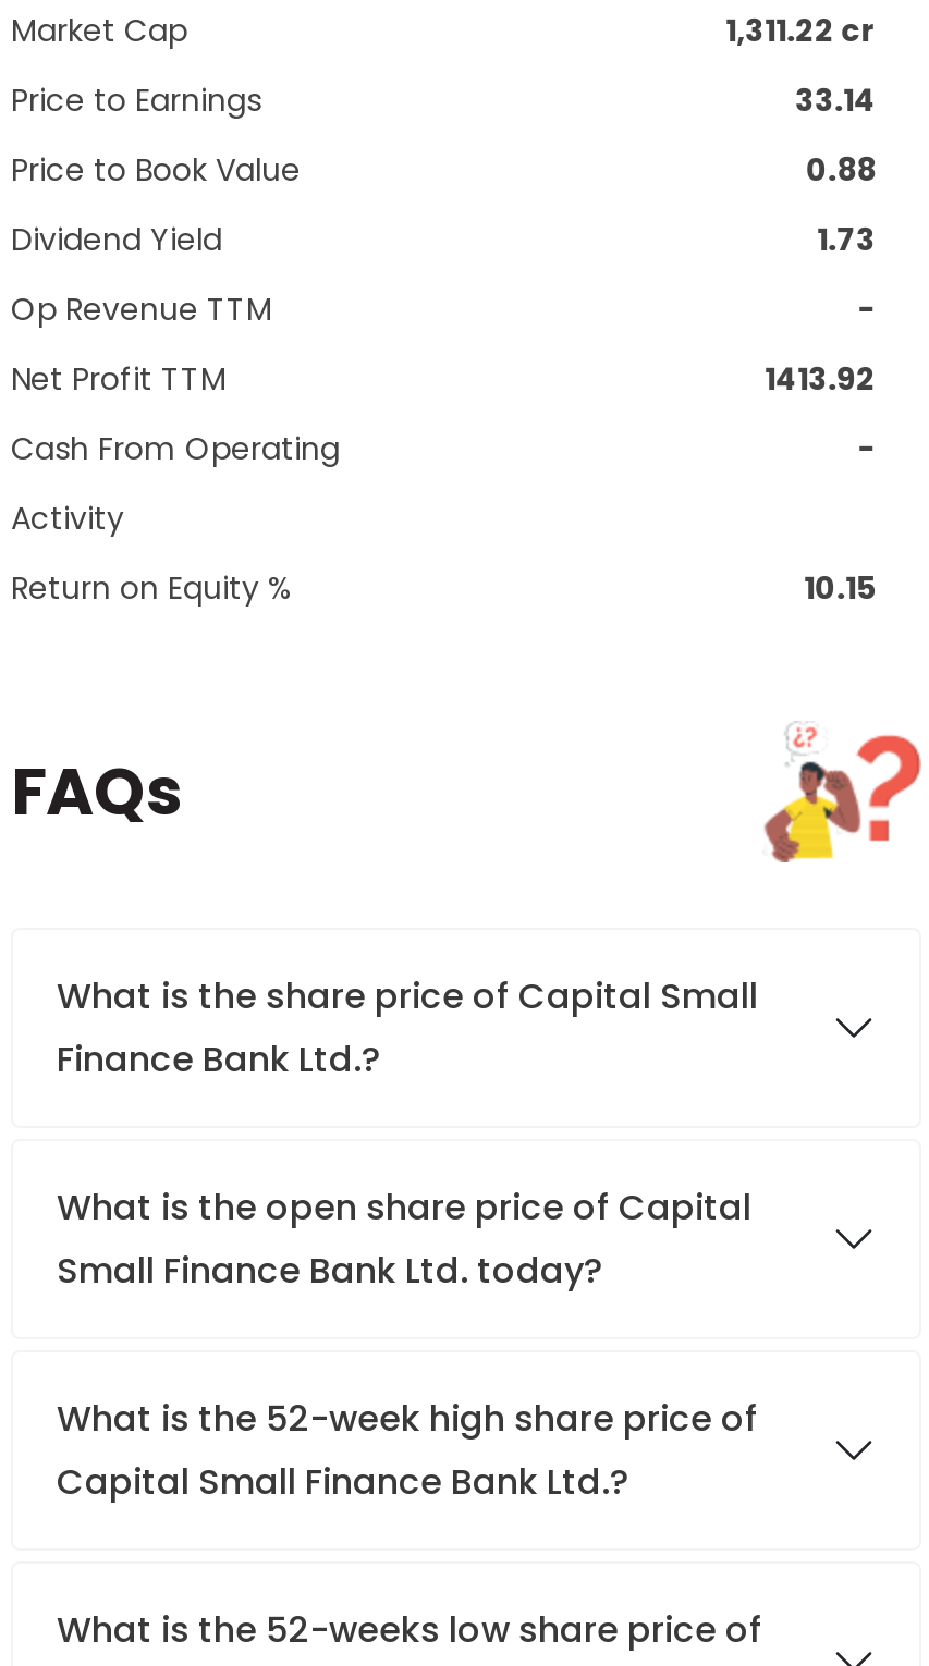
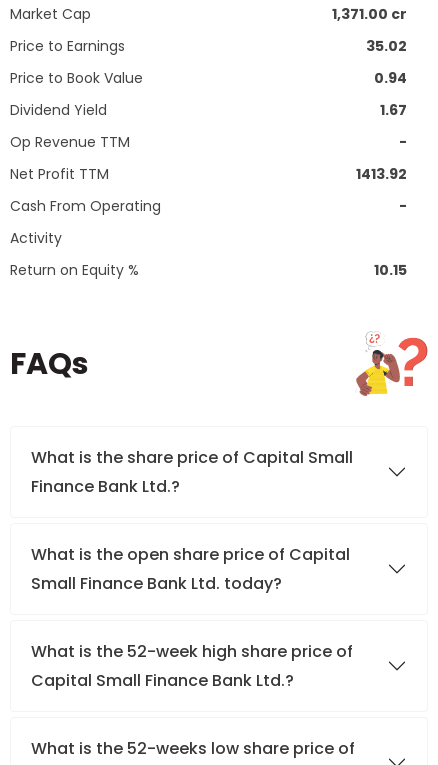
[726,9,876,52] 1,311.22 cr -> [332,4,407,24] 1,371.00 cr
[795,78,876,122] 33.14 -> [366,36,407,56] 35.02
[806,148,876,192] 0.88 -> [374,68,407,88] 0.94
[817,218,876,261] 1.73 -> [380,100,407,120] 1.67

